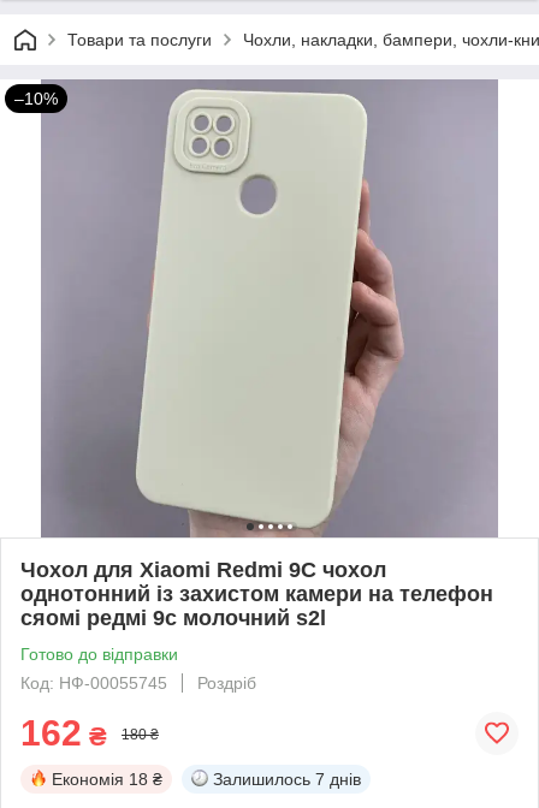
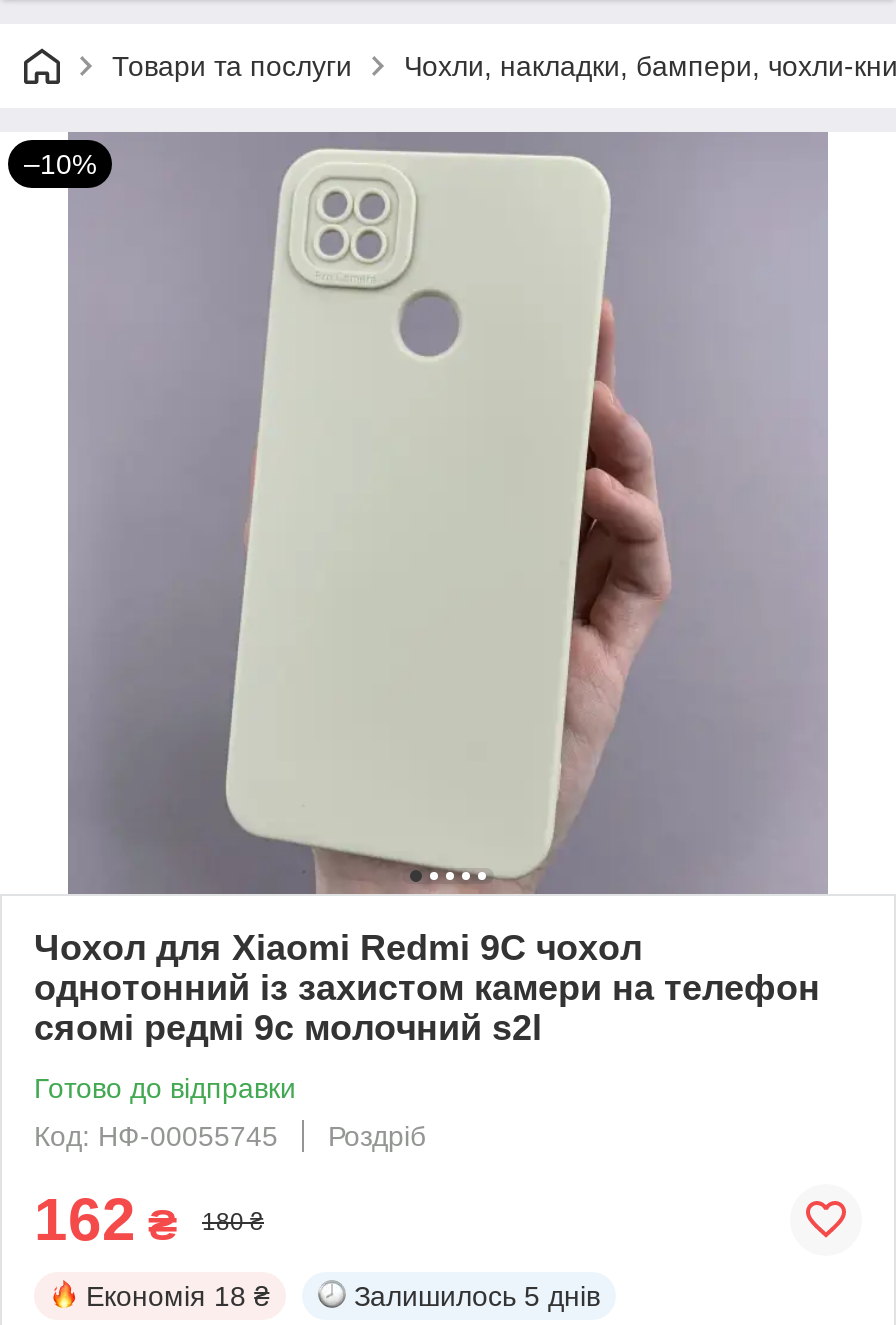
[213,769,361,789] Залишилось 7 днів -> [354,1280,600,1312] Залишилось 5 днів

